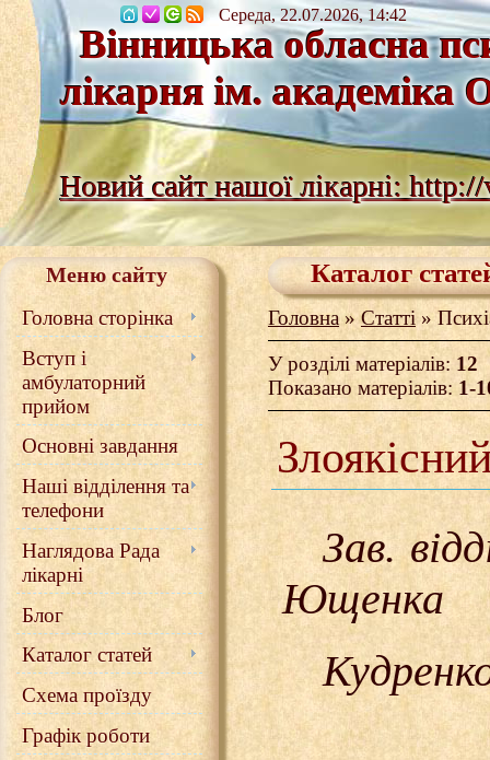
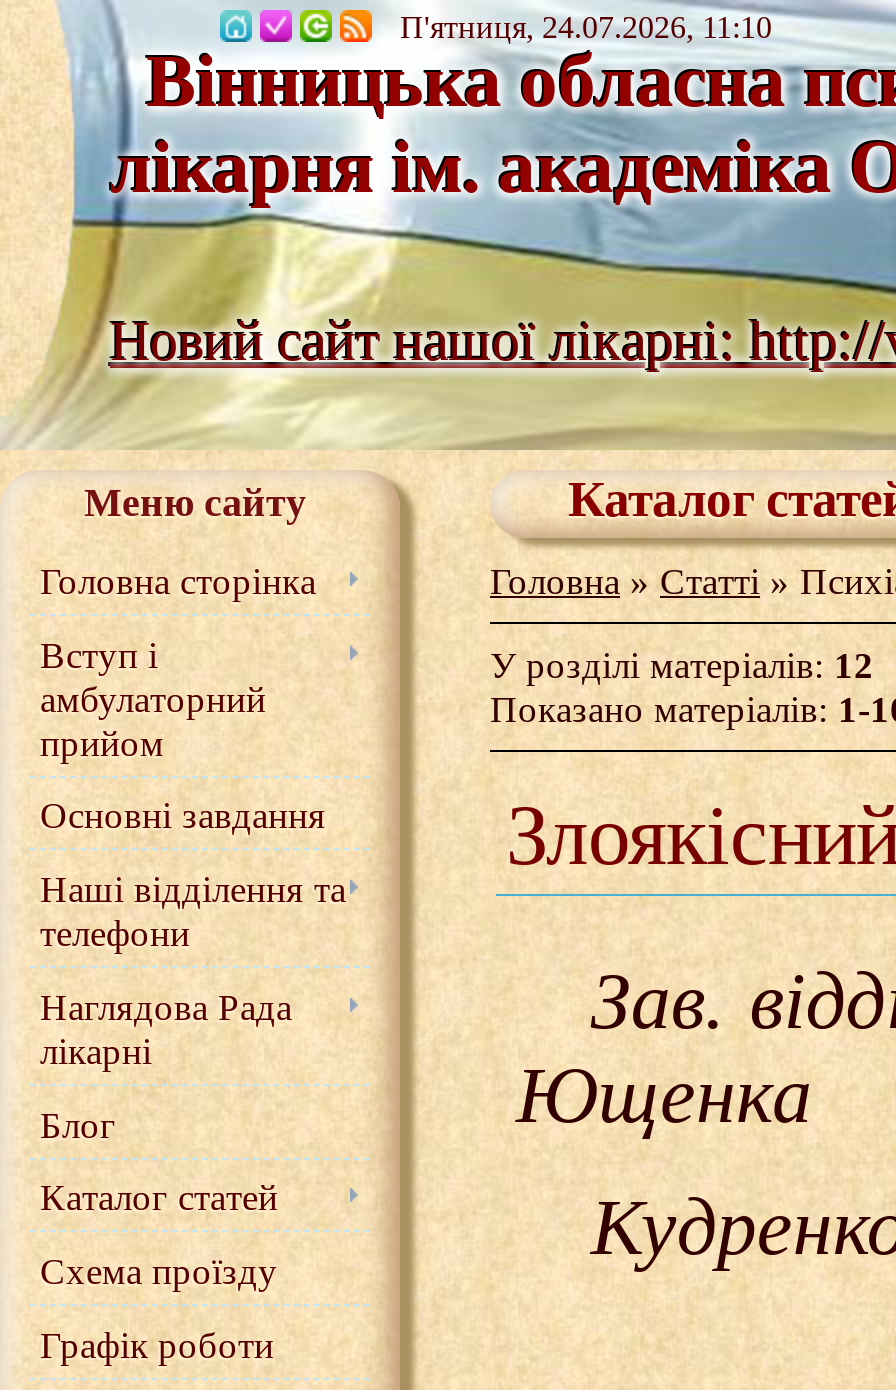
[219,5,407,24] Середа, 22.07.2026, 14:42 -> [400,10,772,44] П'ятниця, 24.07.2026, 11:10

